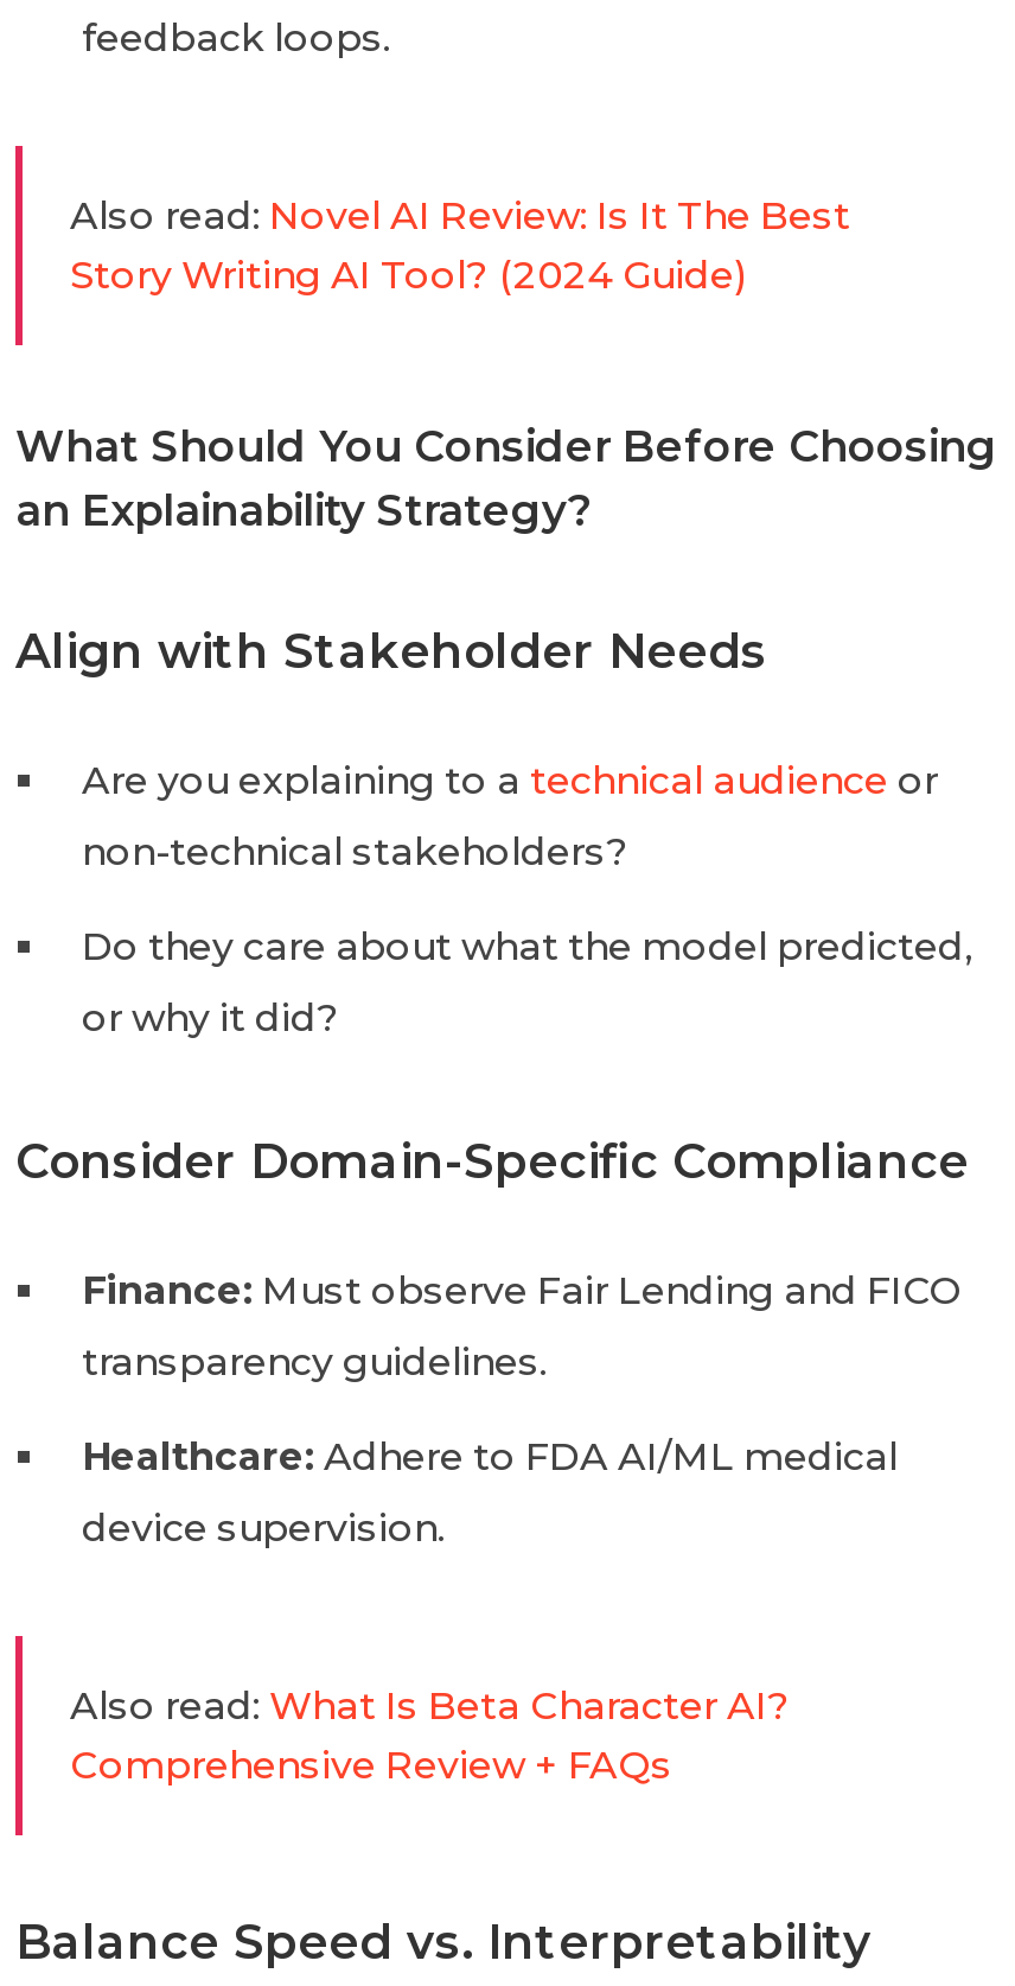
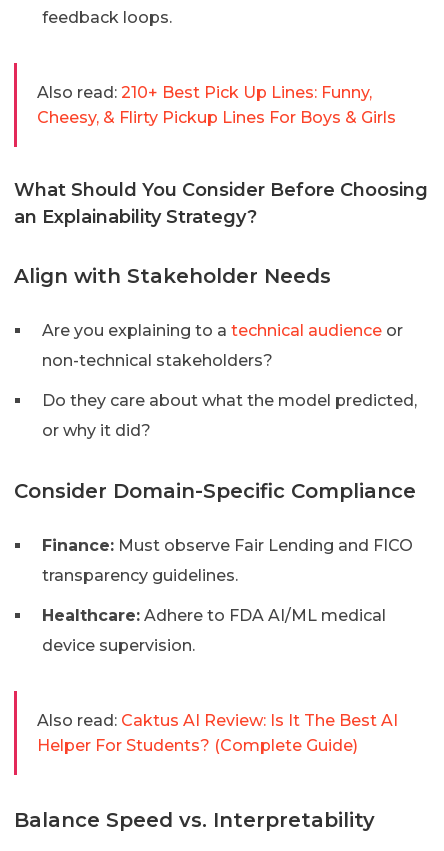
[70,193,850,298] Also read: Novel AI Review: Is It The Best | Story Writing AI Tool? (2024 Guide) -> [37,83,396,127] Also read: 210+ Best Pick Up Lines: Funny, | Cheesy, & Flirty Pickup Lines For Boys & Girls
[70,1683,791,1788] Also read: What Is Beta Character AI? | Comprehensive Review + FAQs -> [37,711,398,755] Also read: Caktus AI Review: Is It The Best AI | Helper For Students? (Complete Guide)

